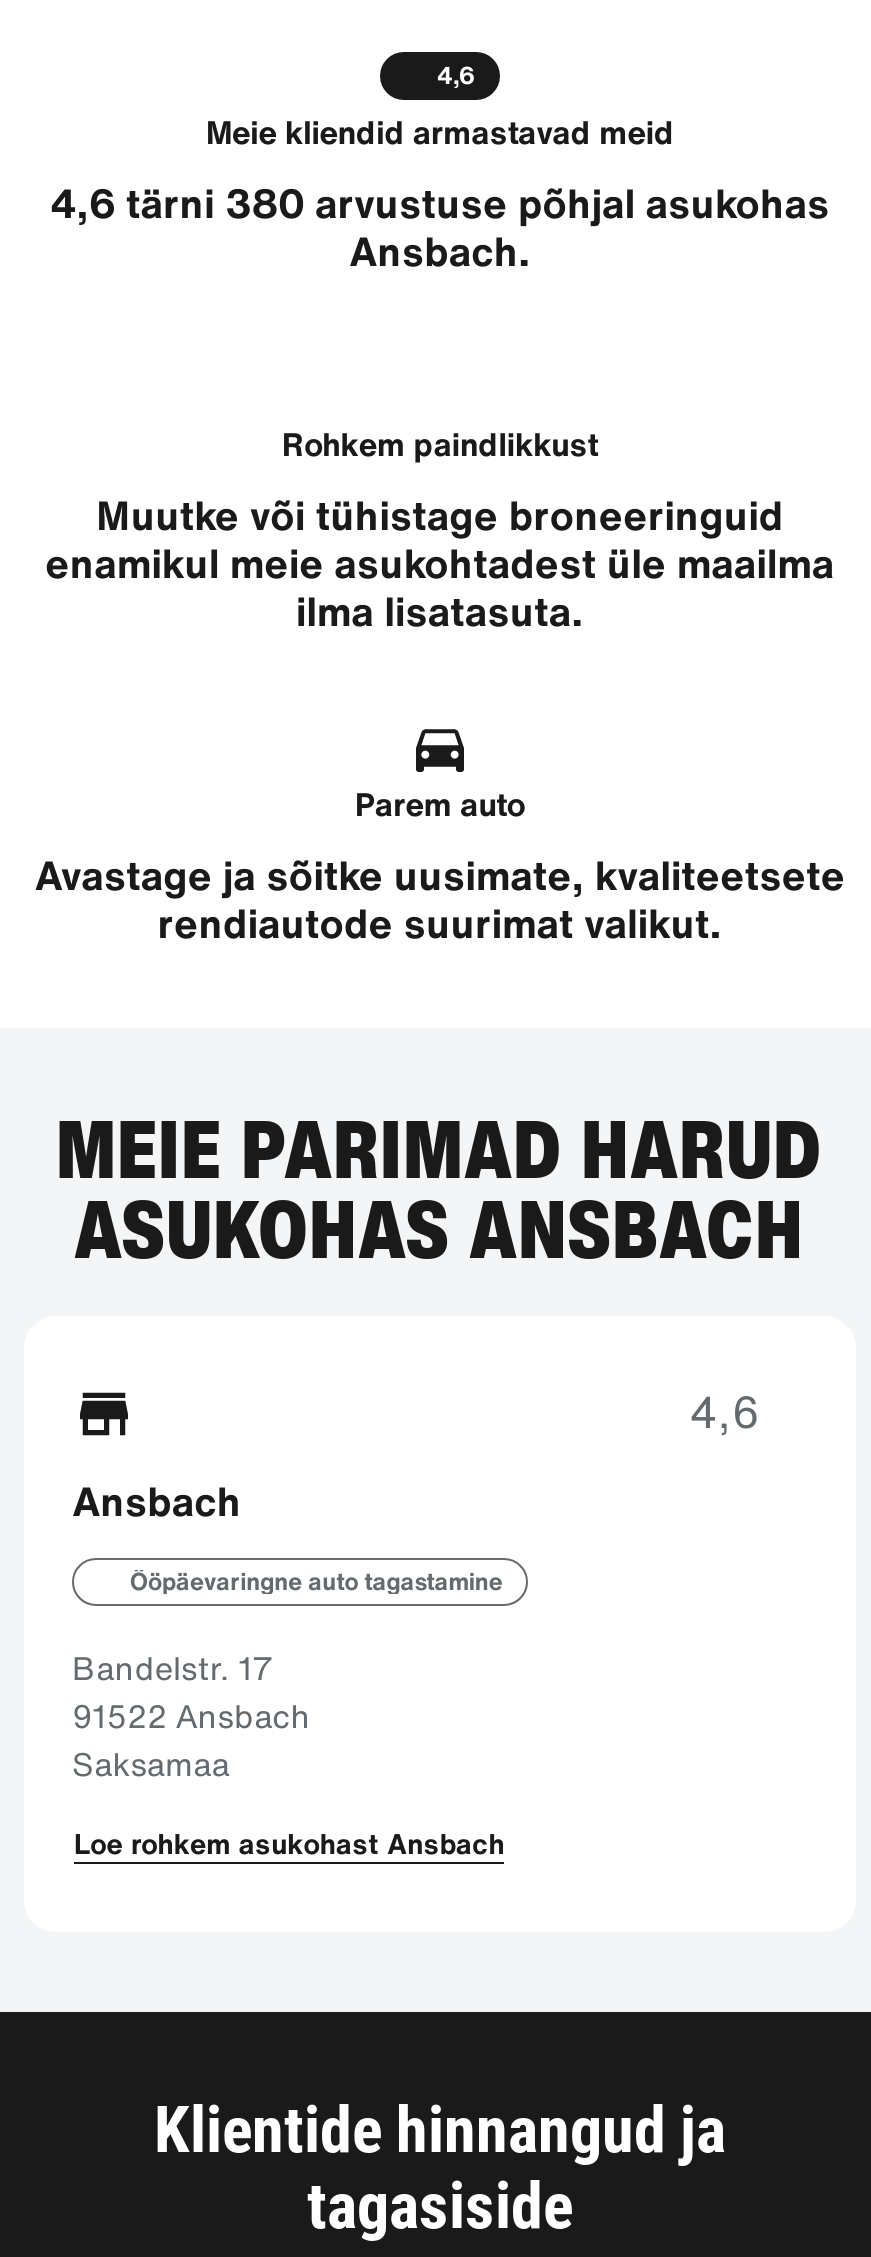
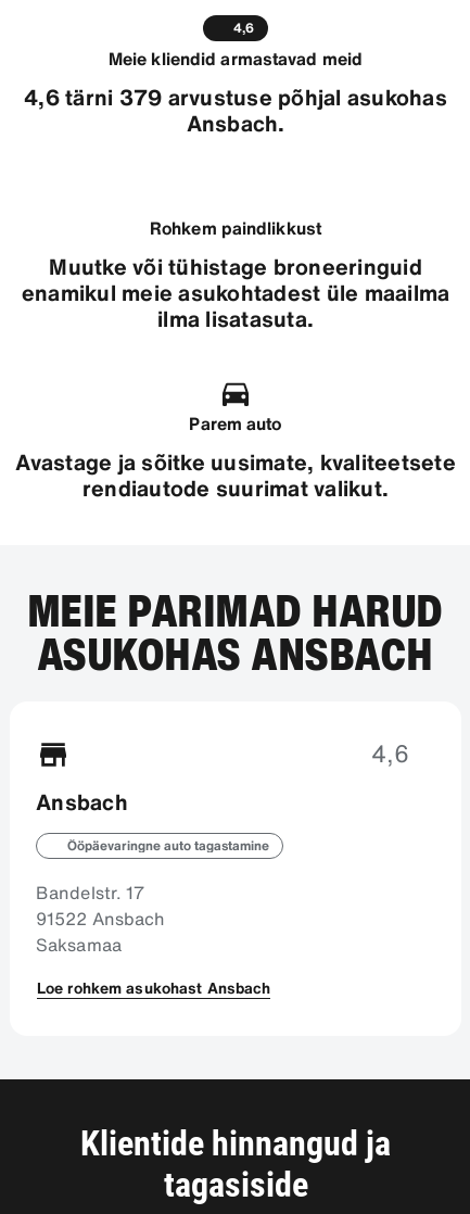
[50,174,830,232] 4,6 tärni 380 arvustuse põhjal asukohas -> [24,81,447,113] 4,6 tärni 379 arvustuse põhjal asukohas

